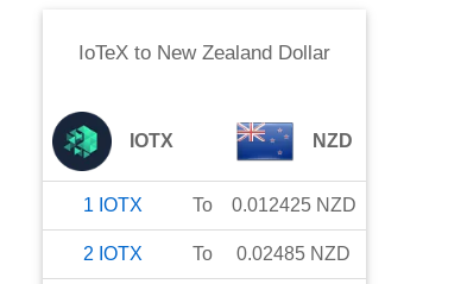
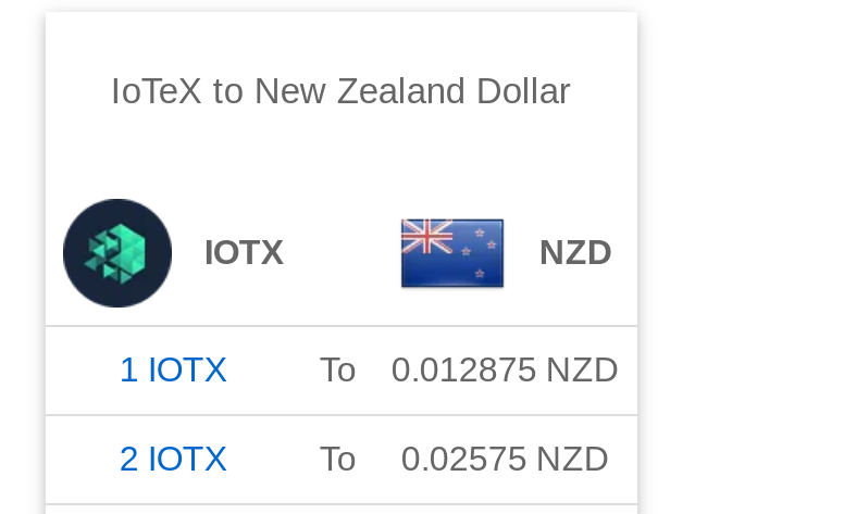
[192,195,356,215] To 0.012425 NZD -> [320,352,620,389] To 0.012875 NZD
[192,243,351,264] To 0.02485 NZD -> [320,441,610,478] To 0.02575 NZD

